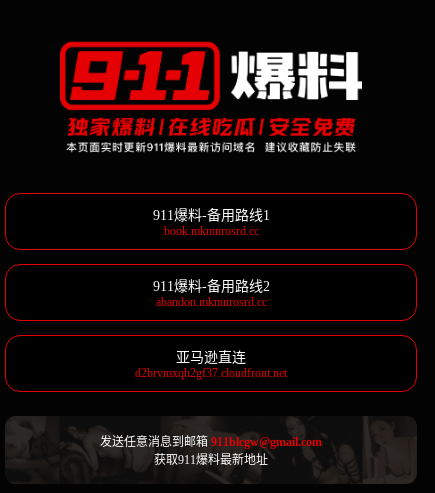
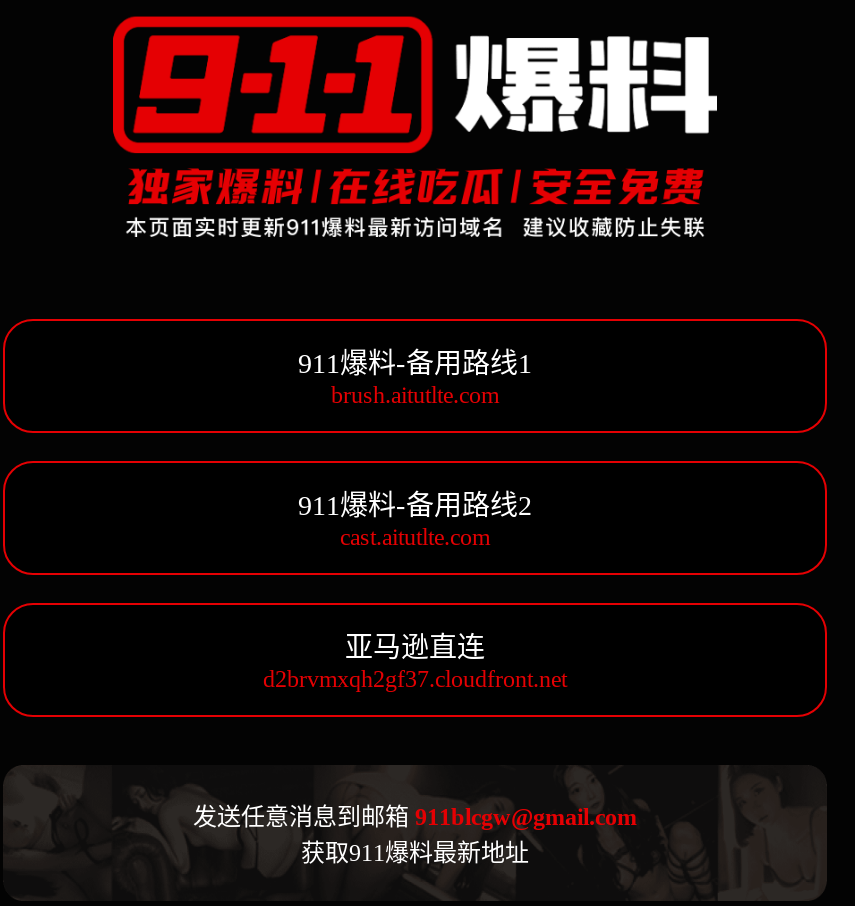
[163,224,258,238] book.mkmnrosrd.cc -> [331,381,499,409] brush.aitutlte.com
[155,295,266,309] abandon.mkmnrosrd.cc -> [340,523,490,551] cast.aitutlte.com

